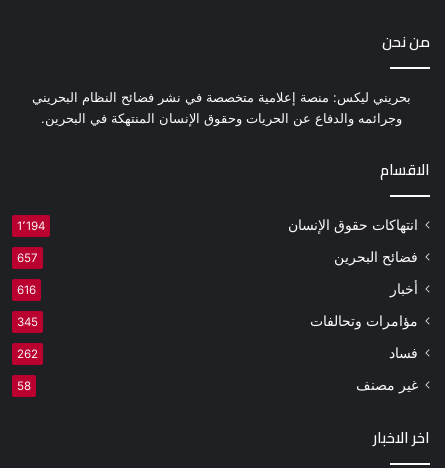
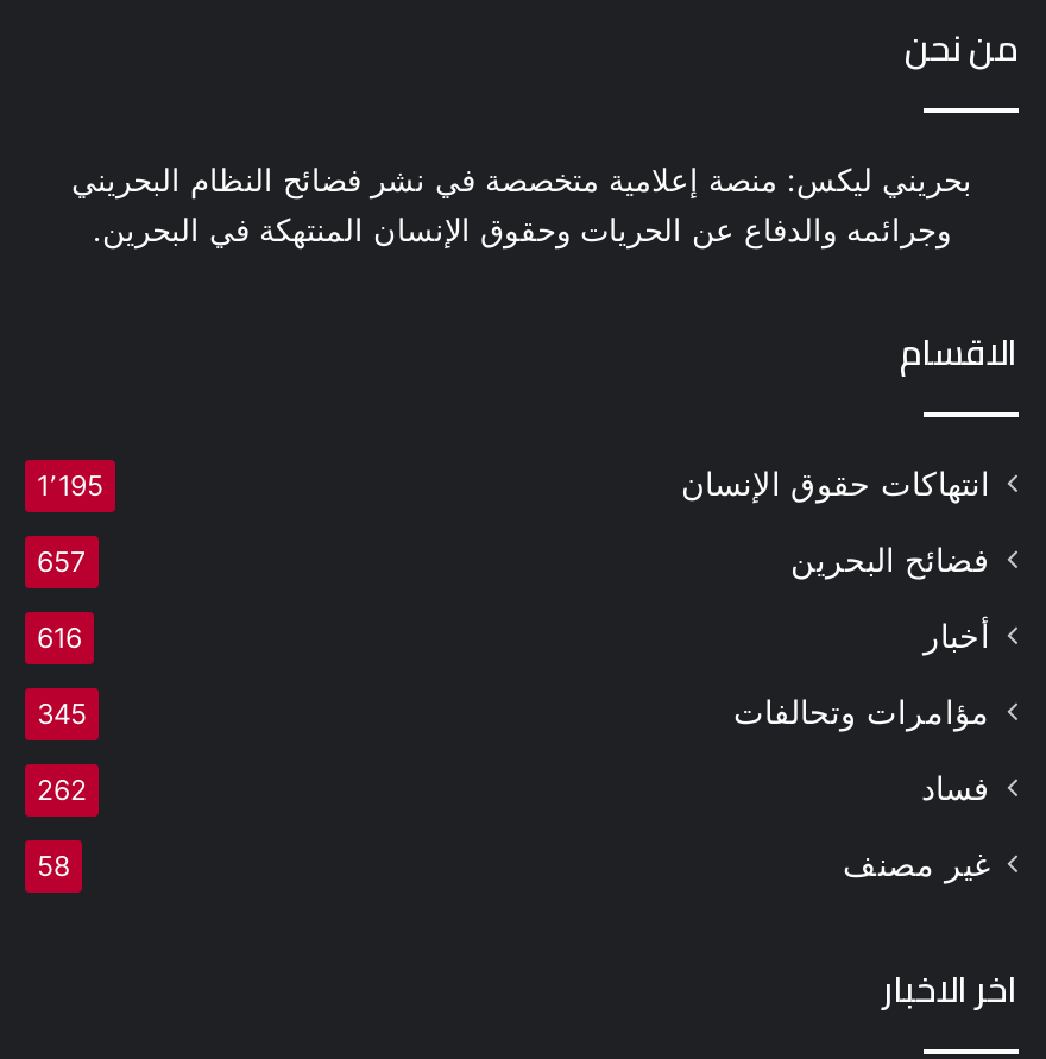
[17,219,45,233] 1٬194 -> [37,469,103,502] 1٬195

